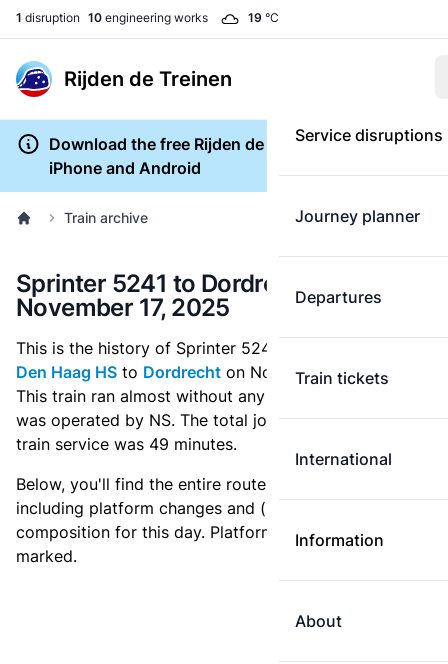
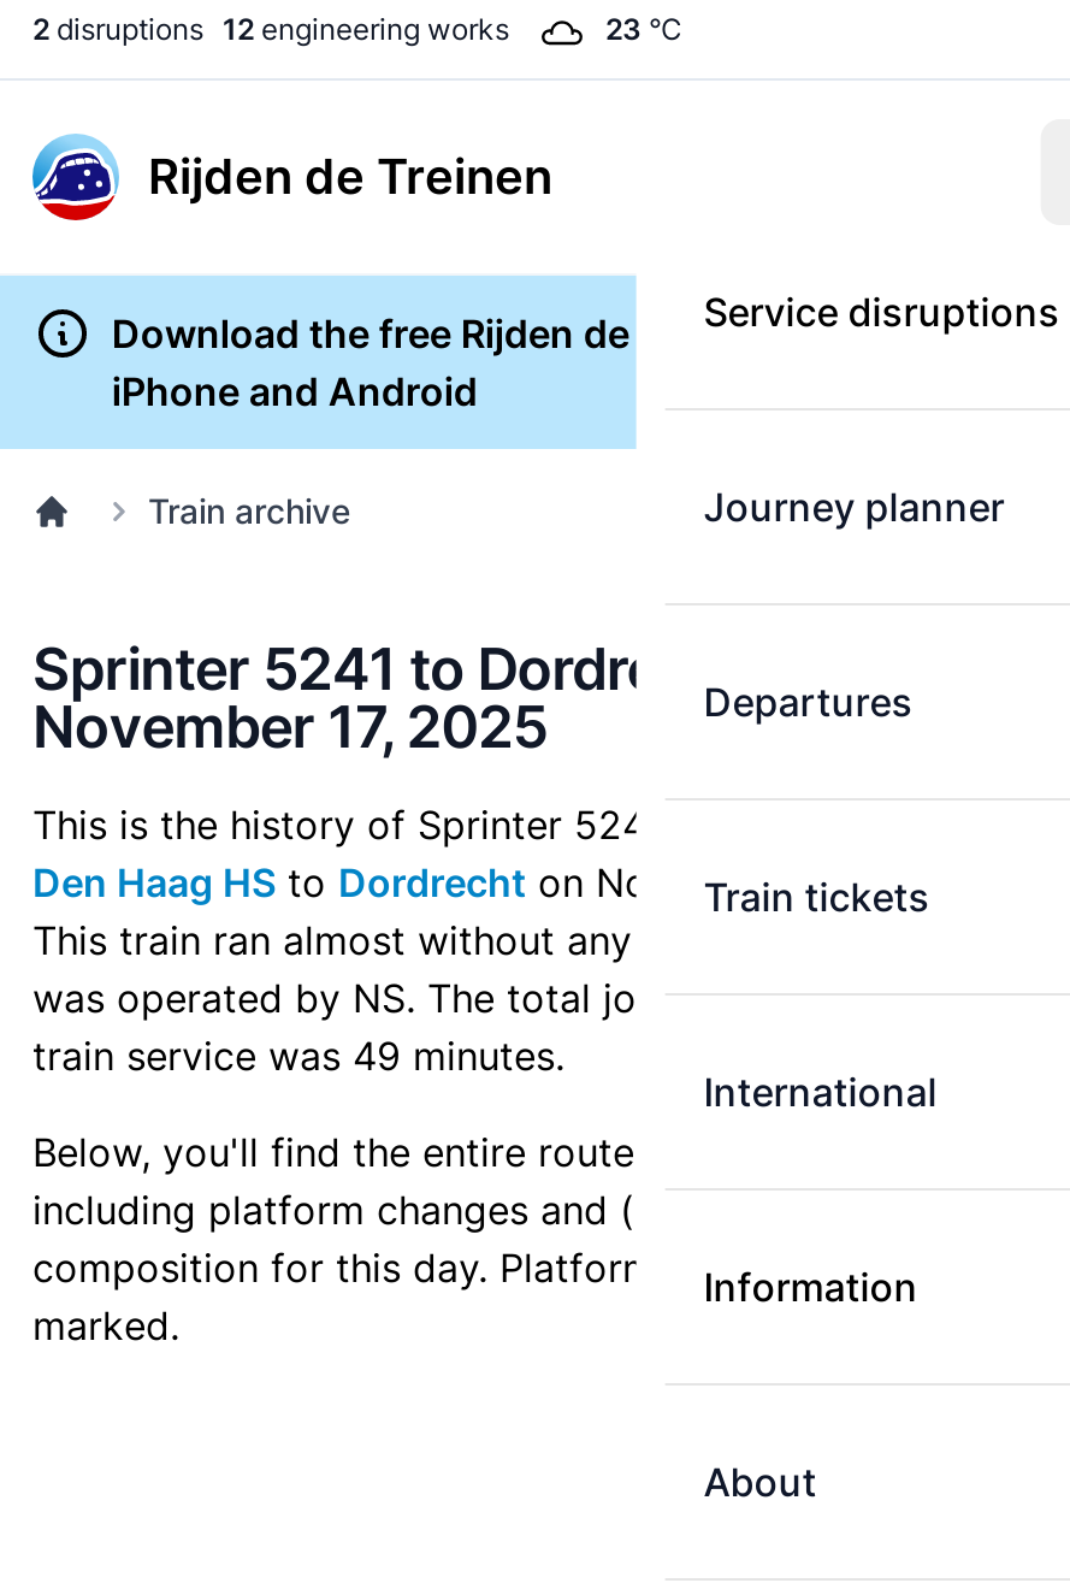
[16,10,208,25] 1 disruption 10 engineering works -> [32,11,509,47] 2 disruptions 12 engineering works
[248,10,279,25] 19 °C -> [605,11,682,47] 23 °C

